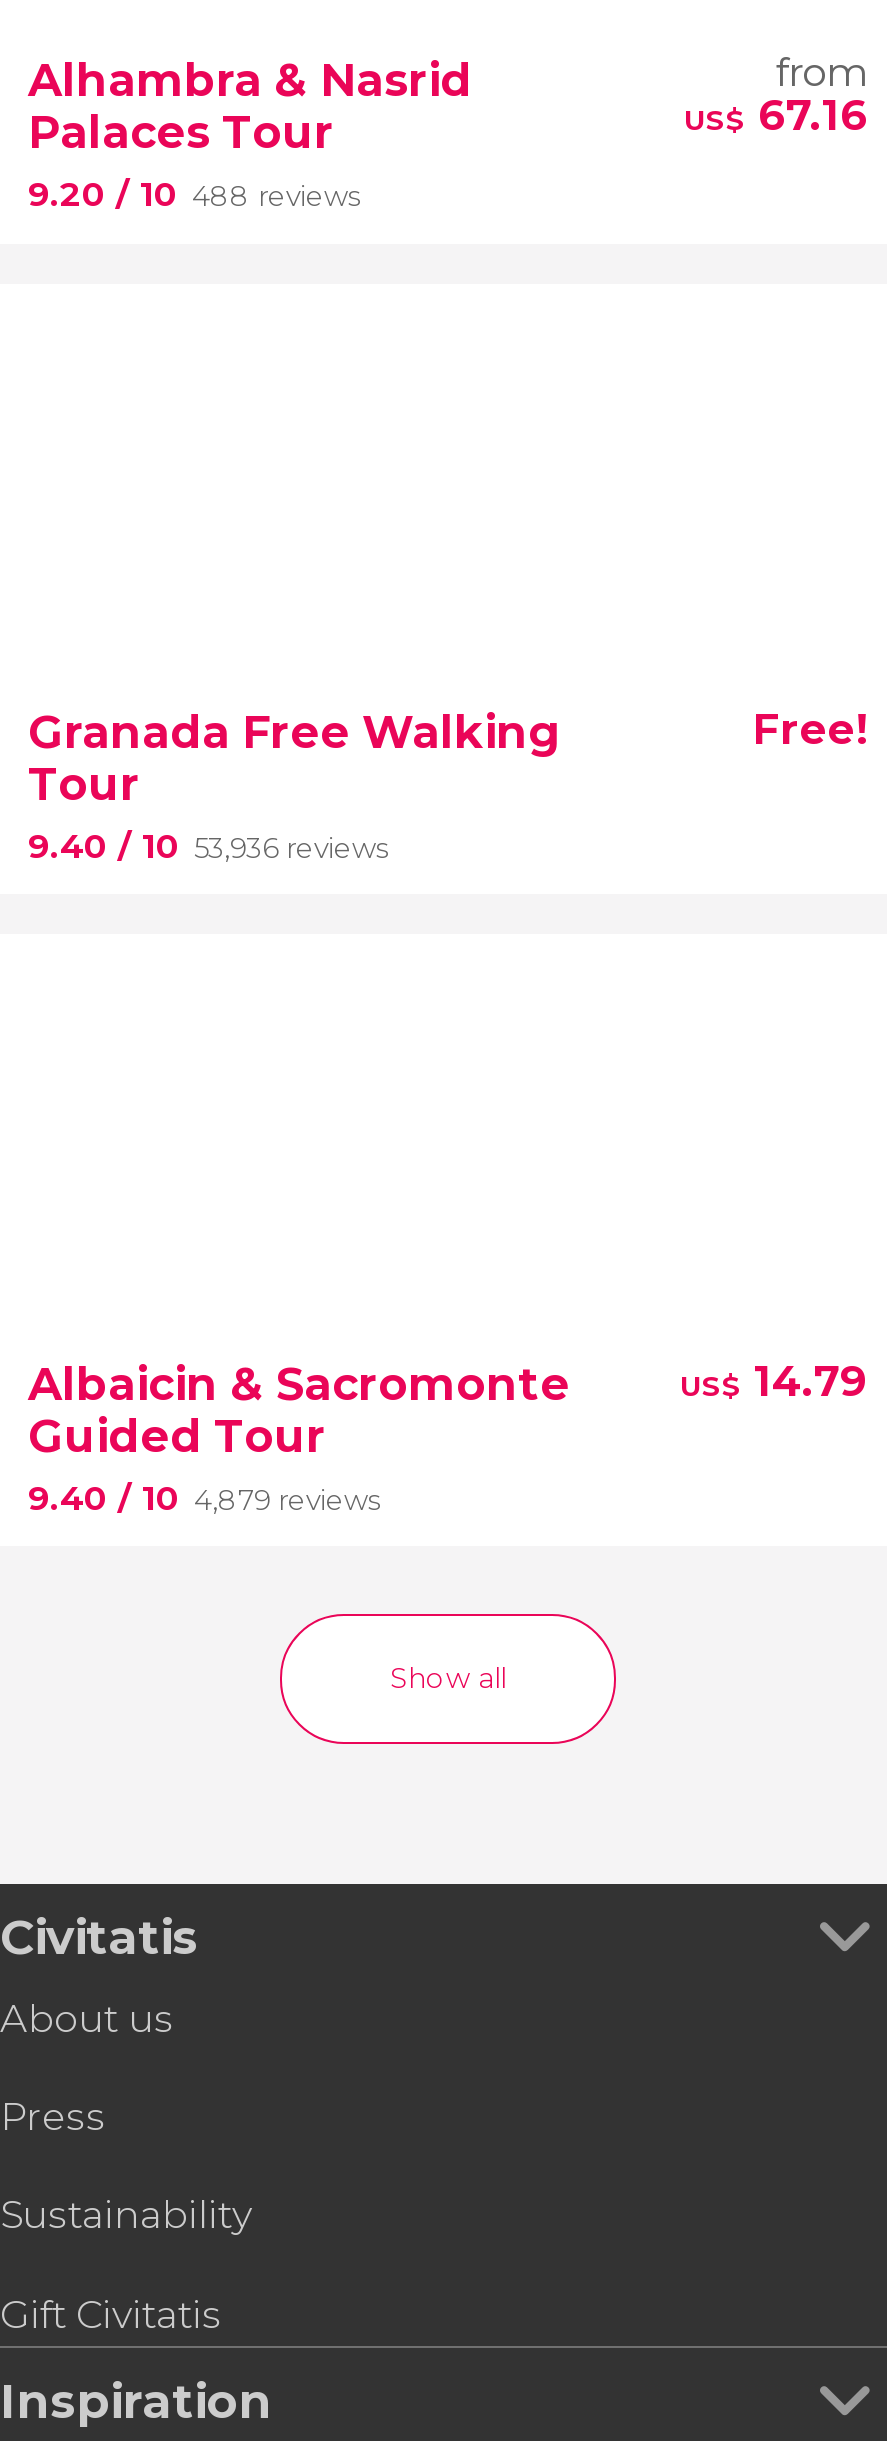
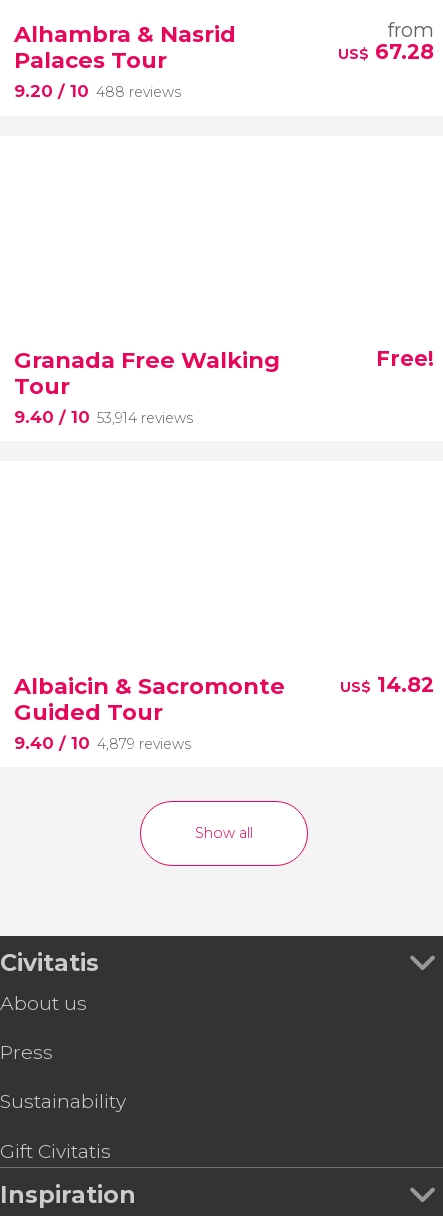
[684,90,868,140] US$67.16 -> [338,39,434,64] US$67.28
[28,827,390,867] 9.40 / 10 53,936 reviews -> [14,407,193,427] 9.40 / 10 53,914 reviews
[680,1356,868,1406] US$14.79 -> [340,672,434,697] US$14.82

